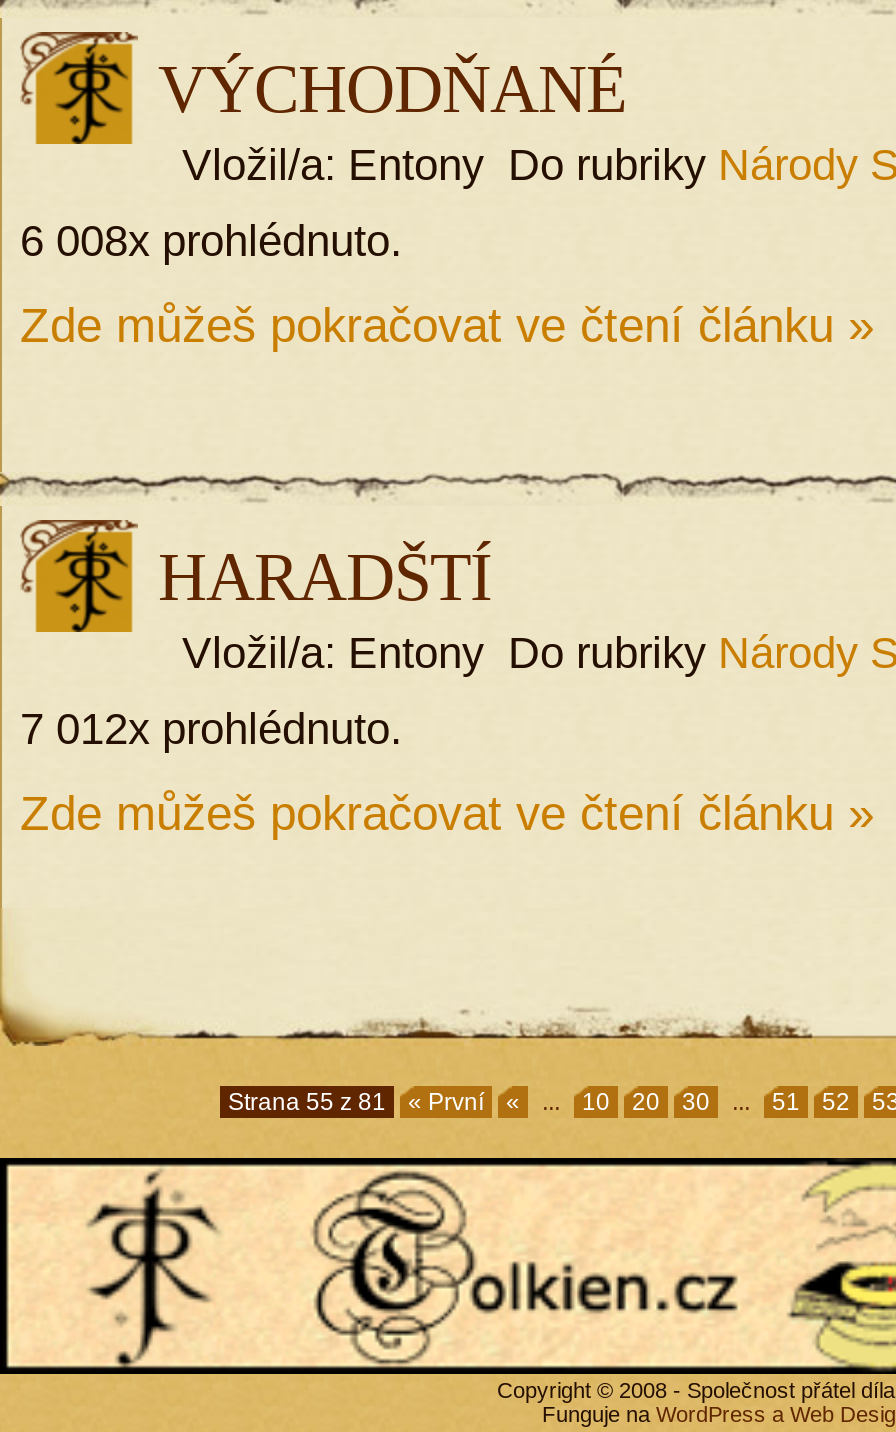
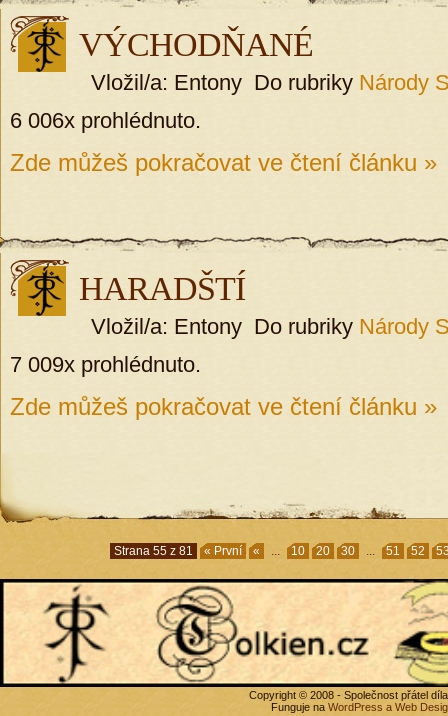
[20,216,402,266] 6 008x prohlédnuto. -> [10,108,201,133] 6 006x prohlédnuto.
[20,704,402,754] 7 012x prohlédnuto. -> [10,352,201,377] 7 009x prohlédnuto.

